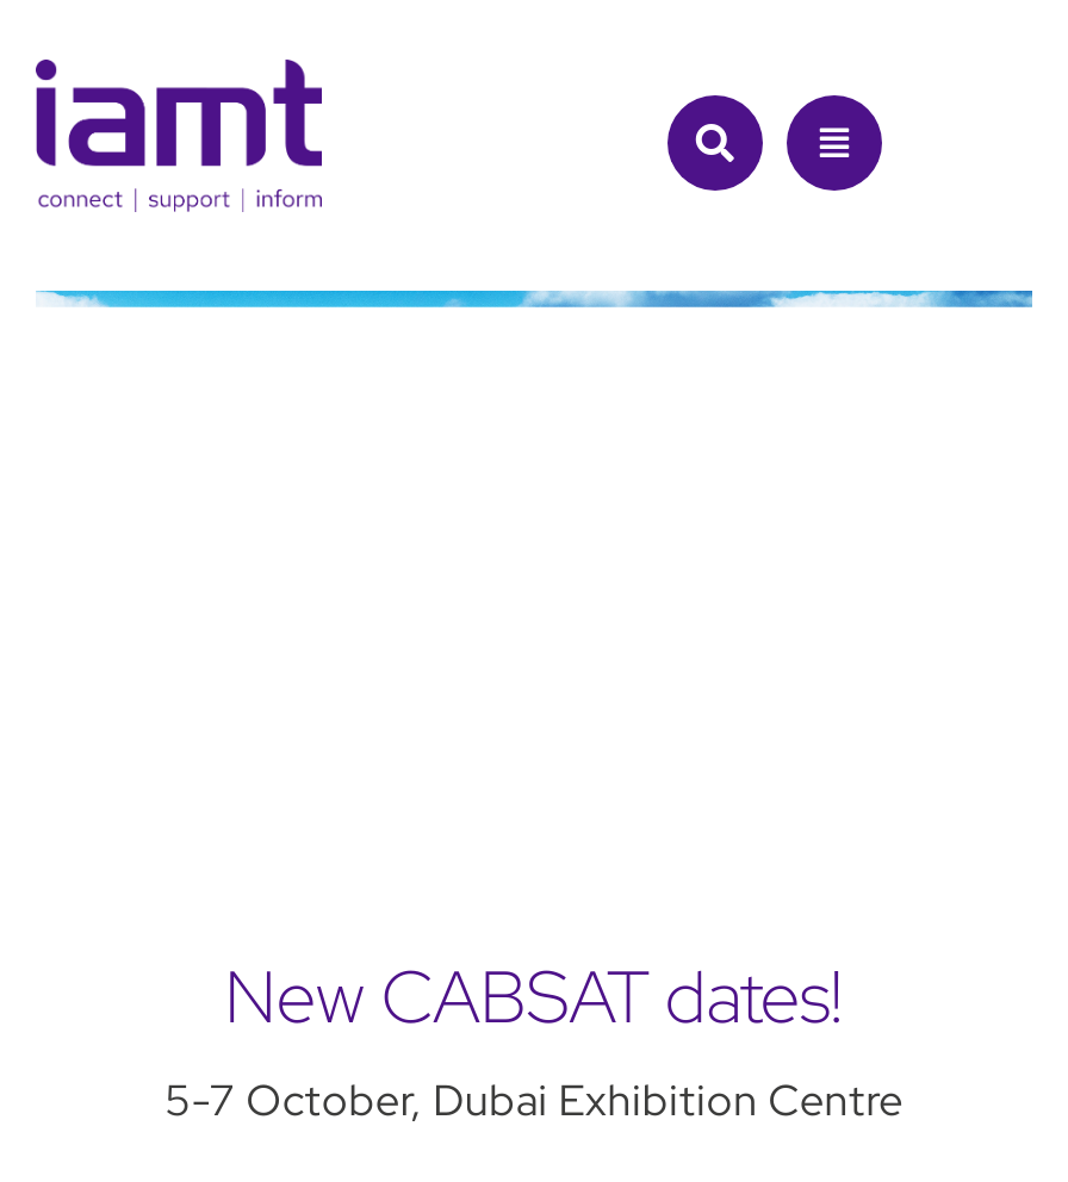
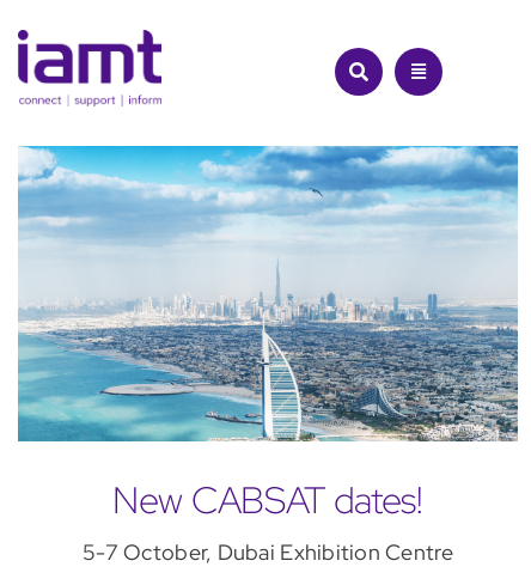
none -> [17,153,519,443] [image]

